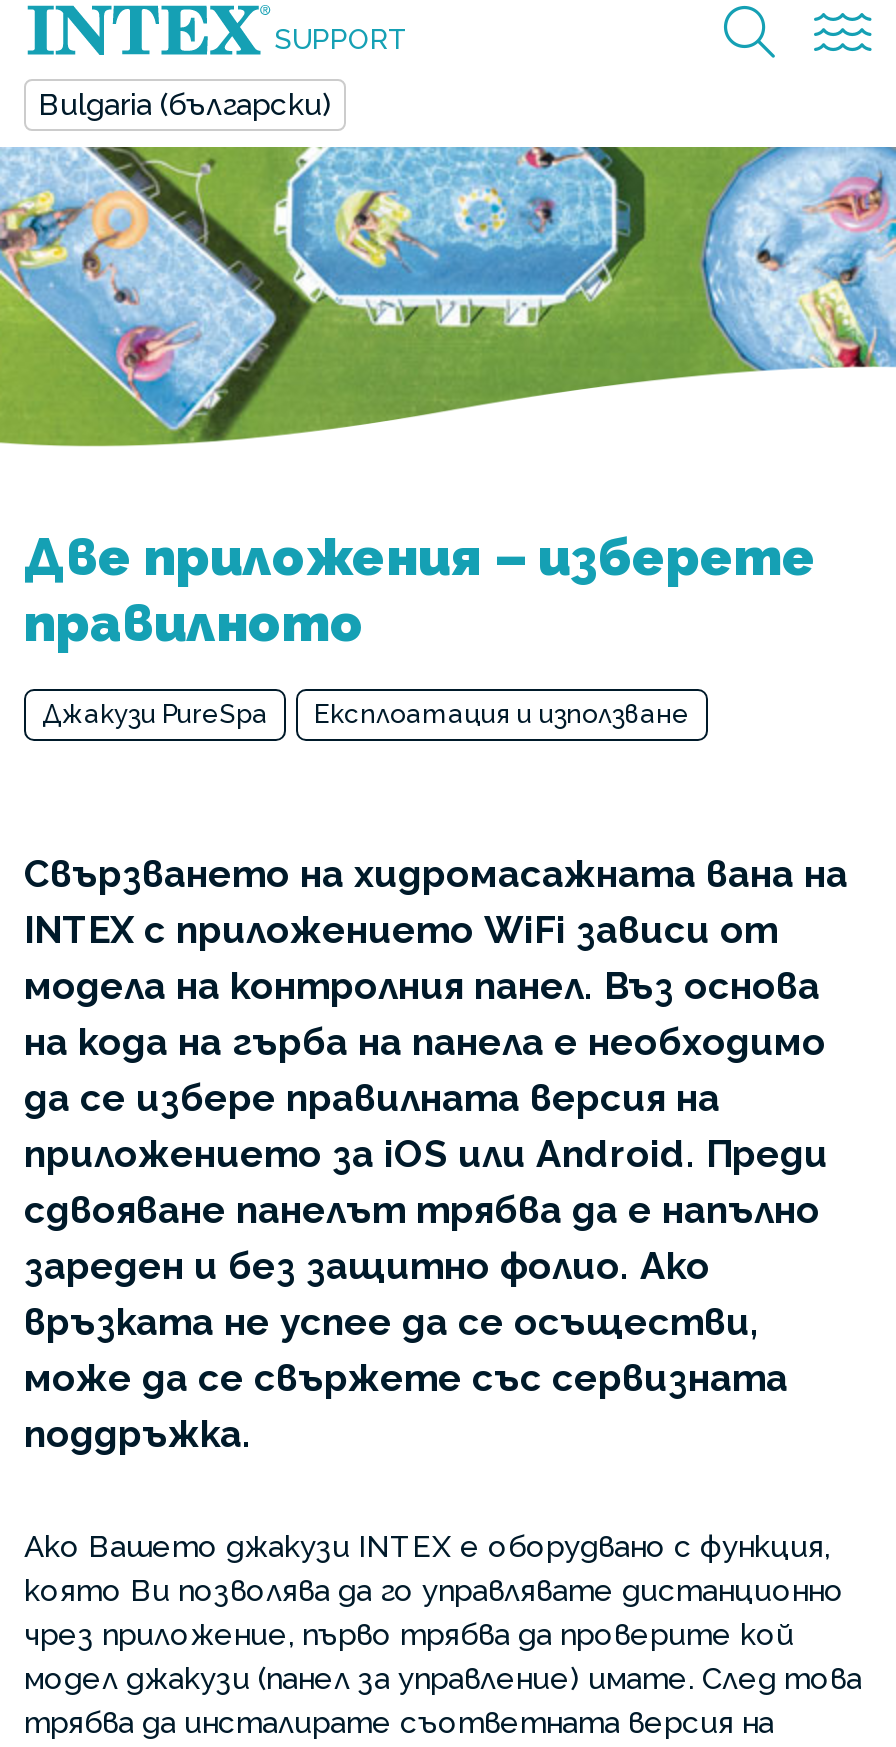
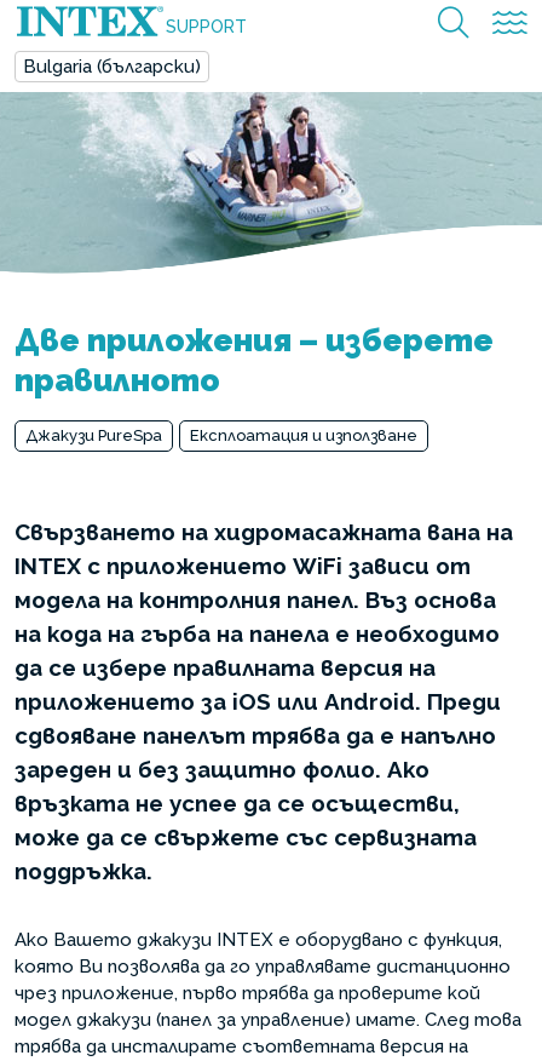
[6,145,890,447] [image] -> [4,92,538,274] [image]

